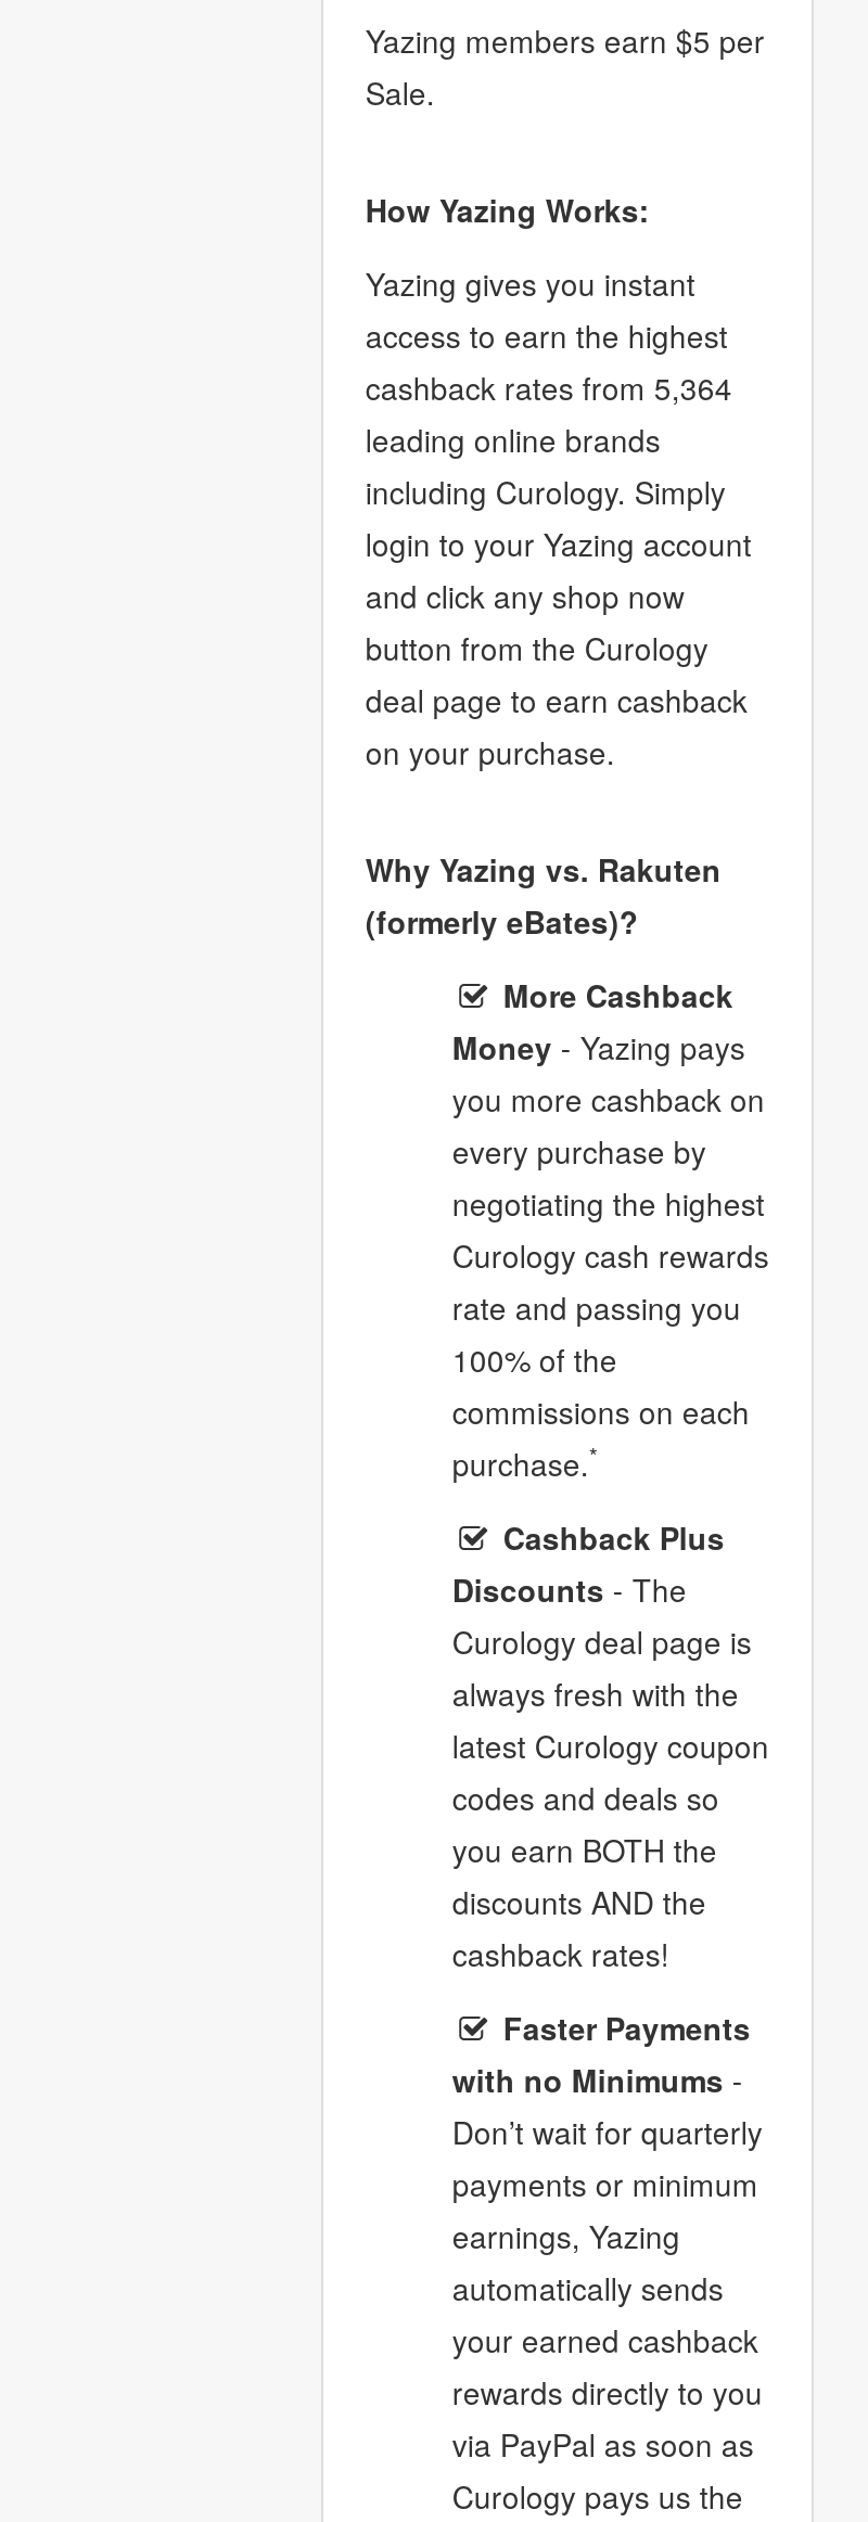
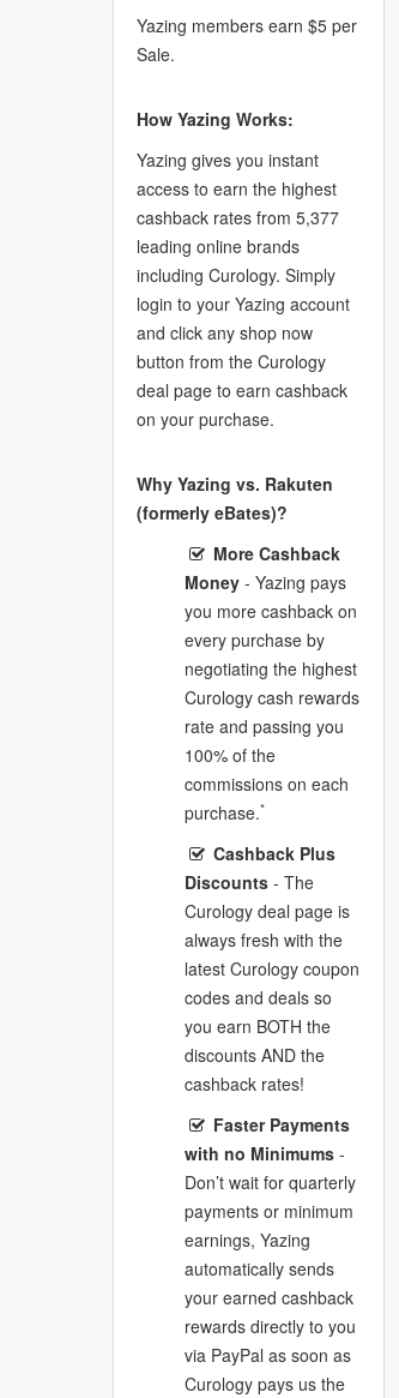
[365,366,732,409] cashback rates from 5,364 -> [137,205,339,229] cashback rates from 5,377

